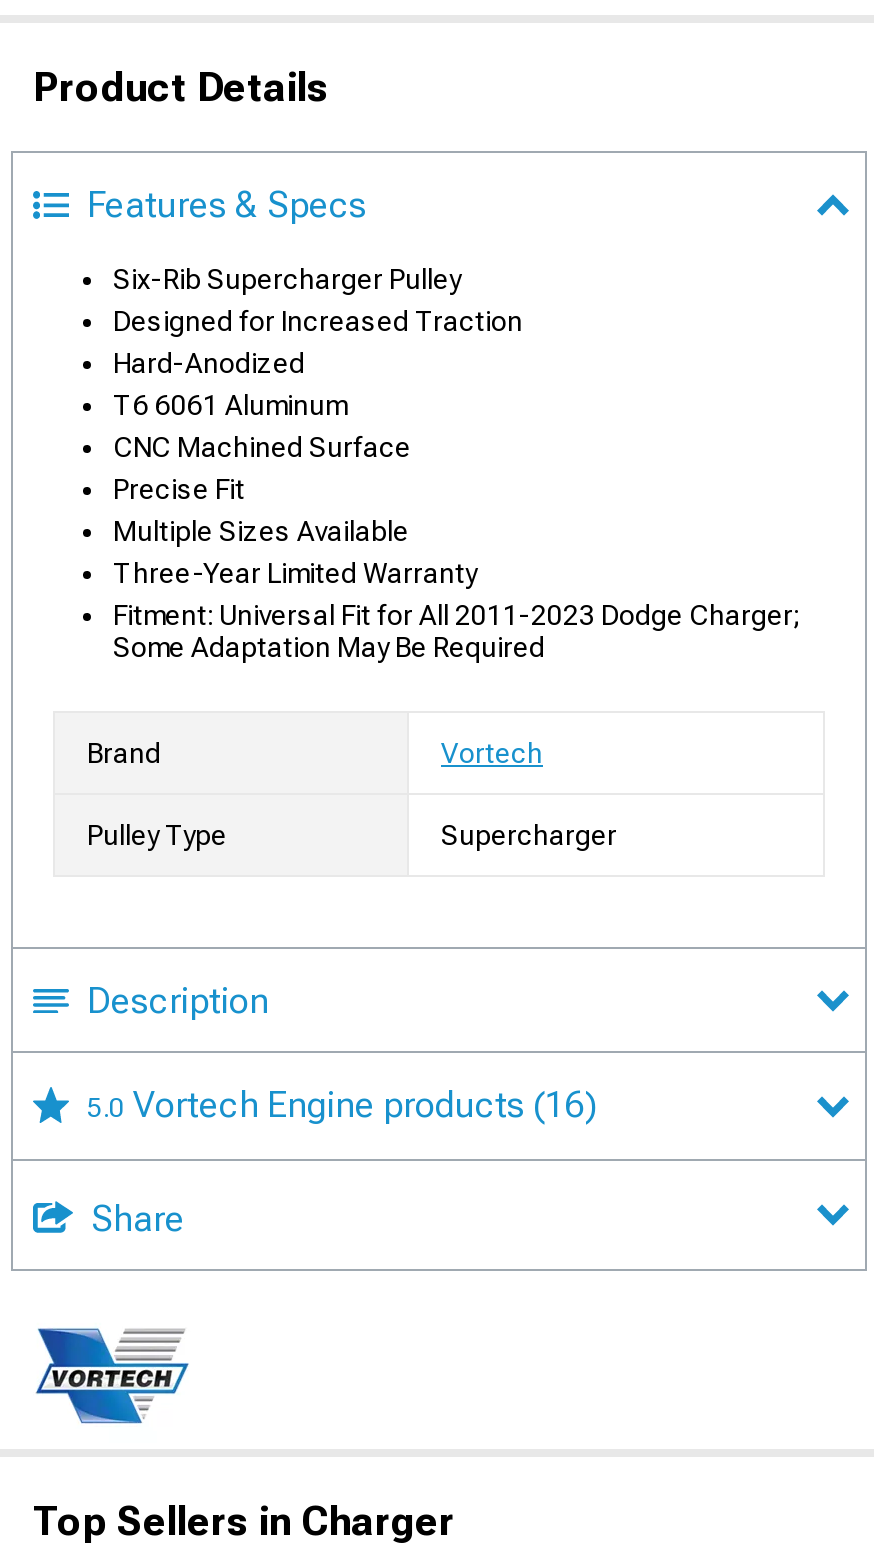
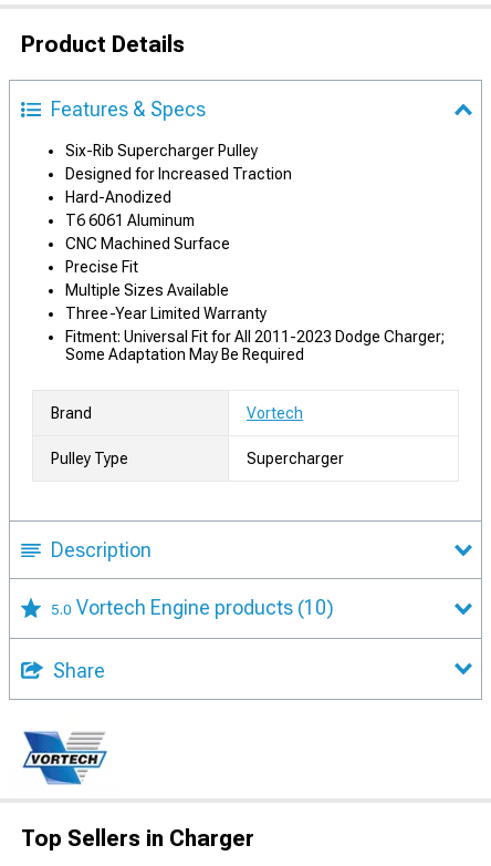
[87,1083,599,1125] 5.0 Vortech Engine products (16) -> [51,596,334,619] 5.0 Vortech Engine products (10)

